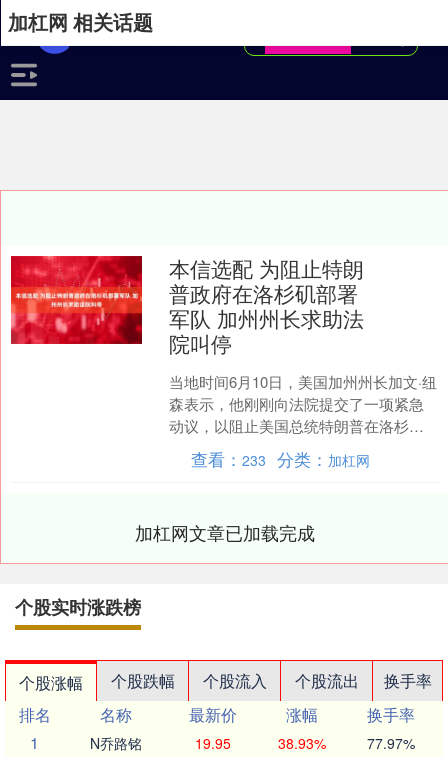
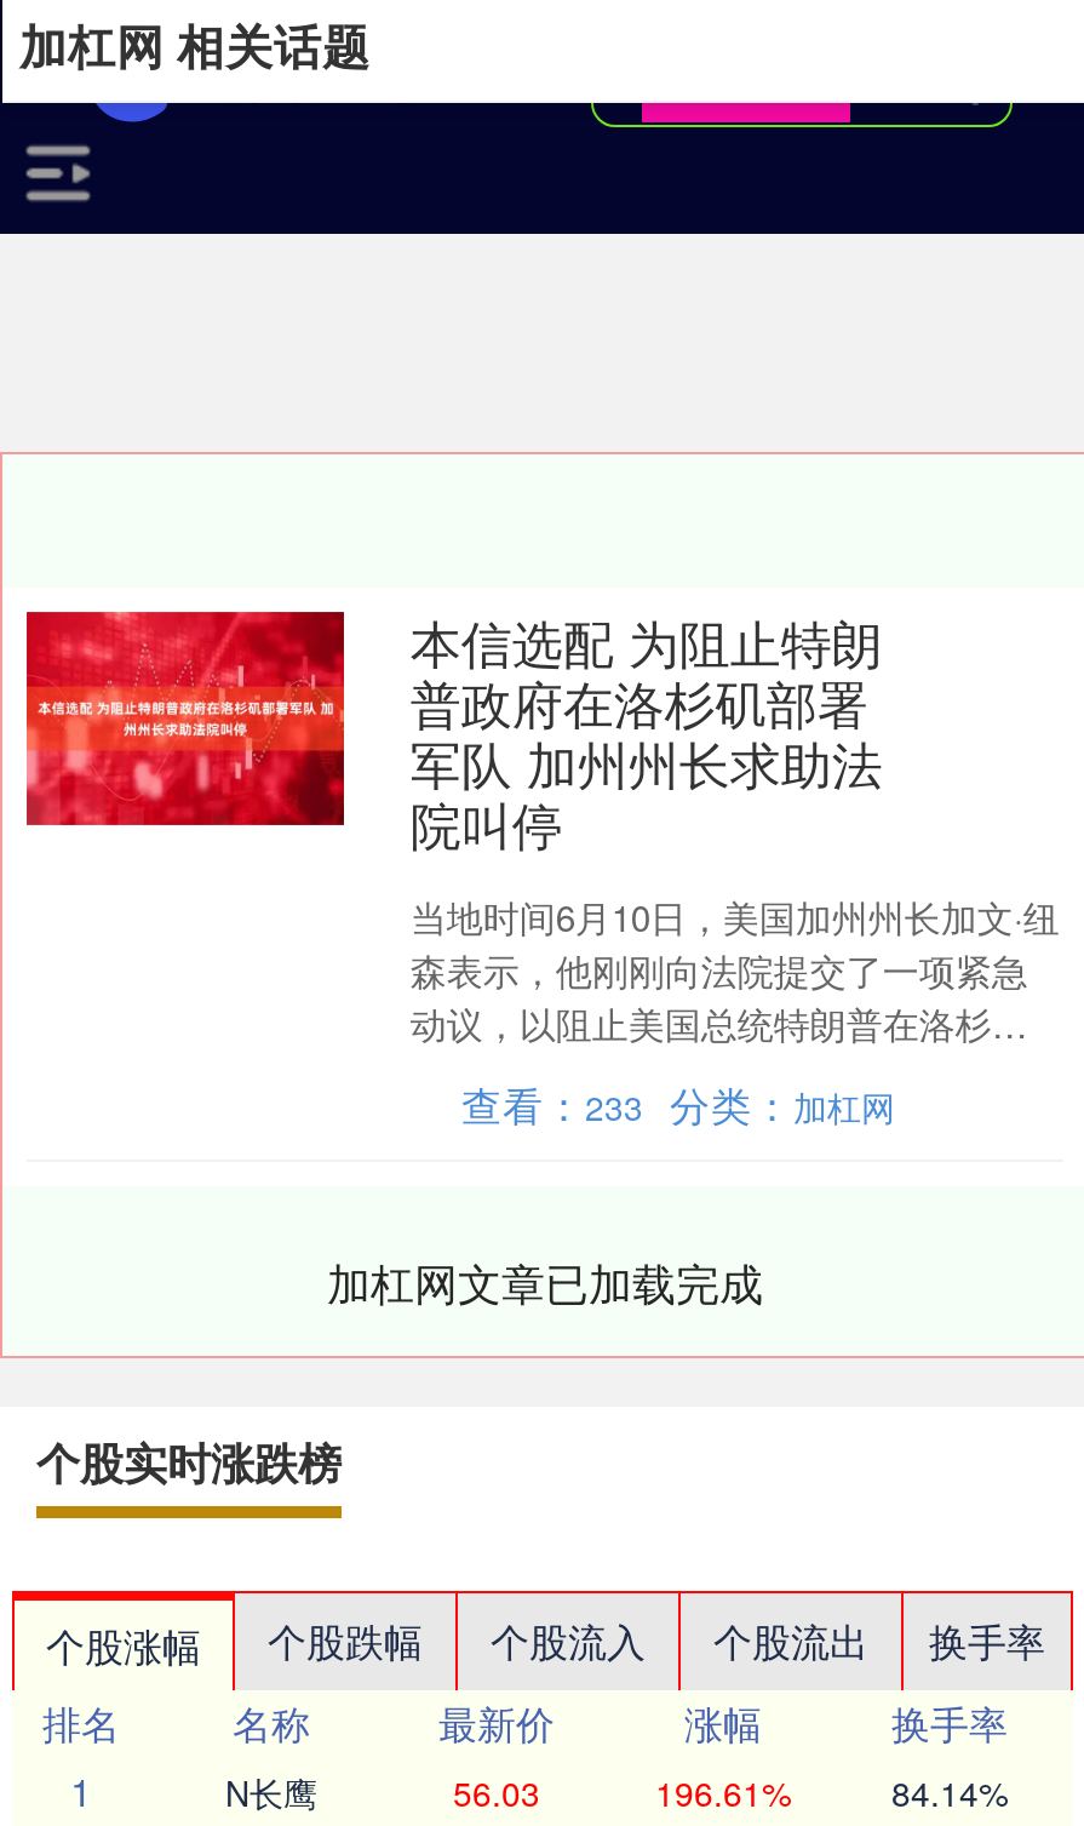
[90,733,414,753] N乔路铭 | 19.95 | 38.93% | 77.97% -> [225,1768,1008,1816] N长鹰 | 56.03 | 196.61% | 84.14%

